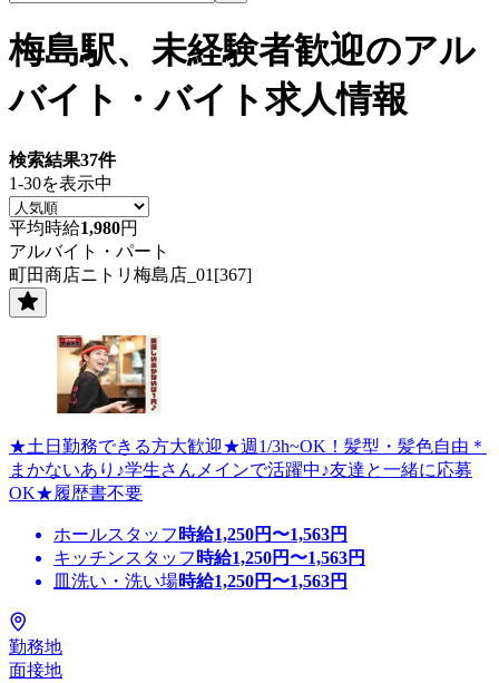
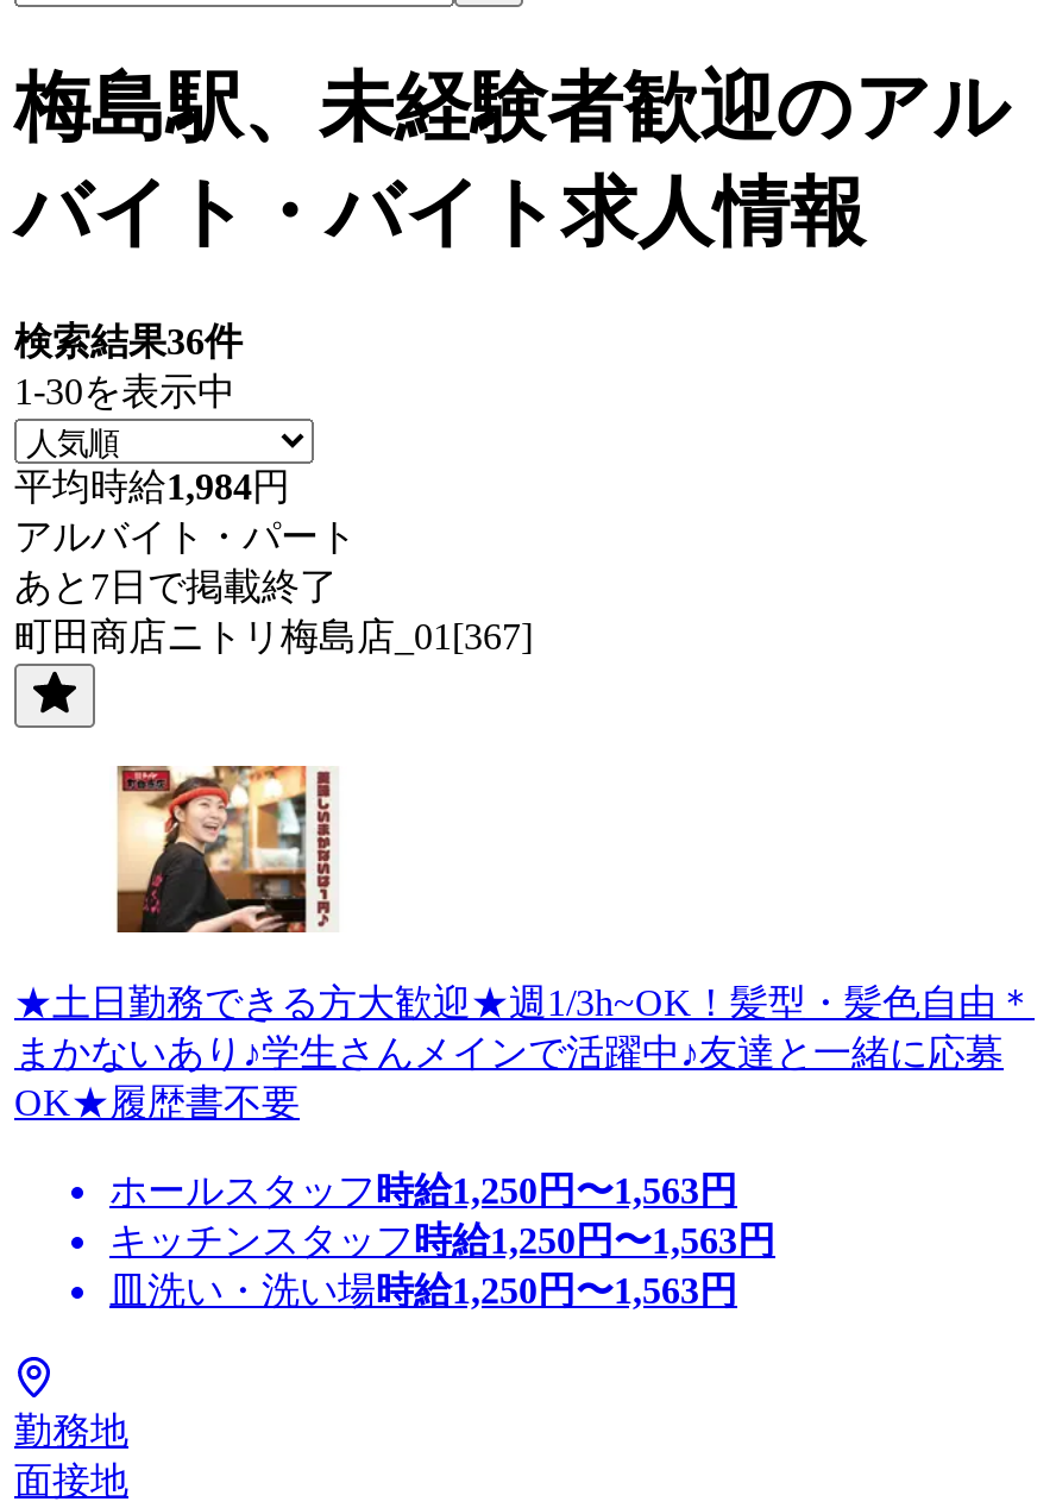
[9,150,116,169] 検索結果37件 -> [14,321,243,361] 検索結果36件
[9,218,138,237] 平均時給1,980円 -> [14,466,290,506] 平均時給1,984円
none -> [14,566,338,606] あと7日で掲載終了

